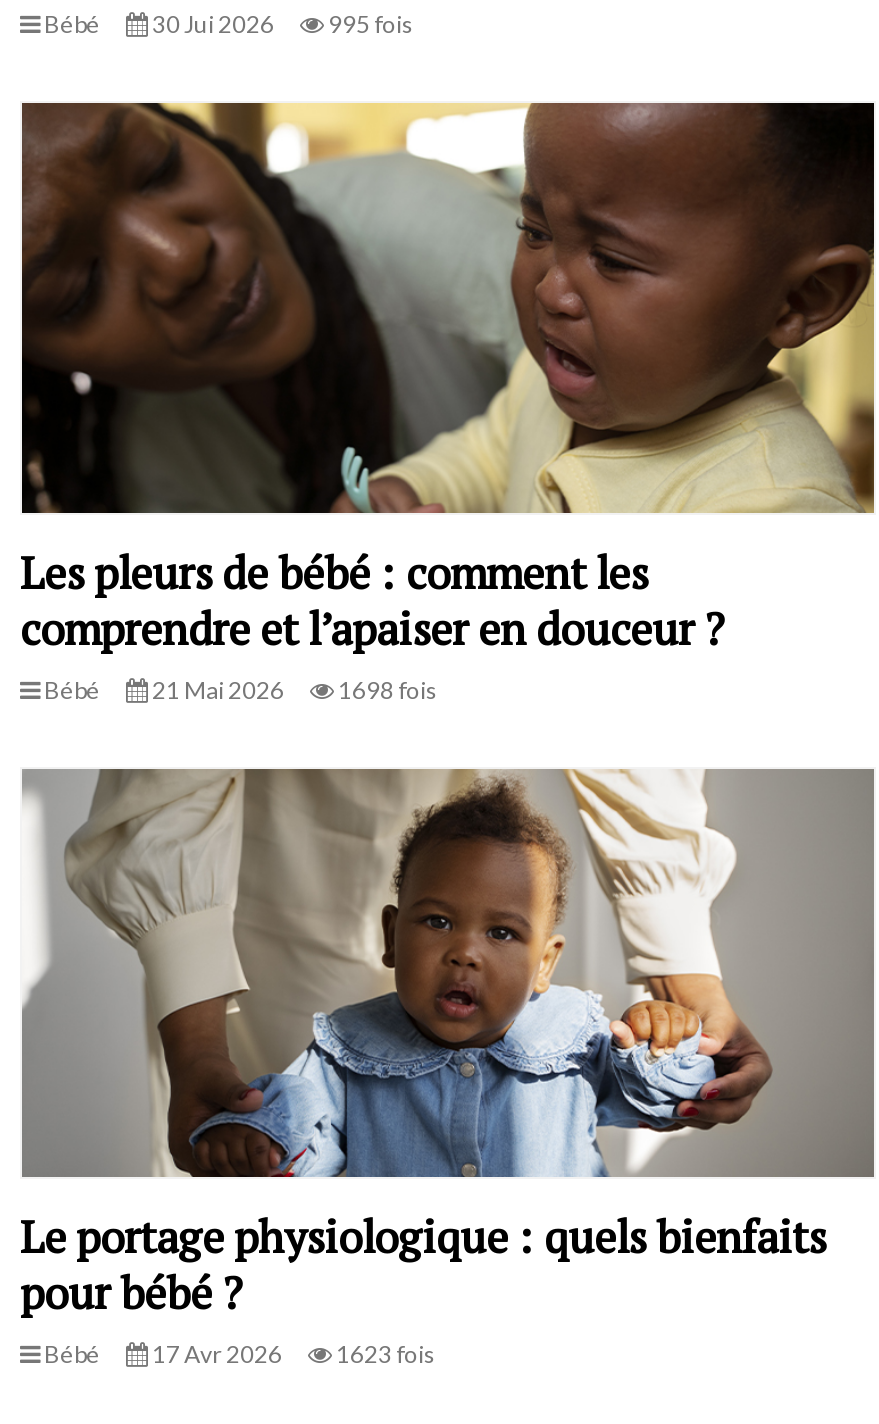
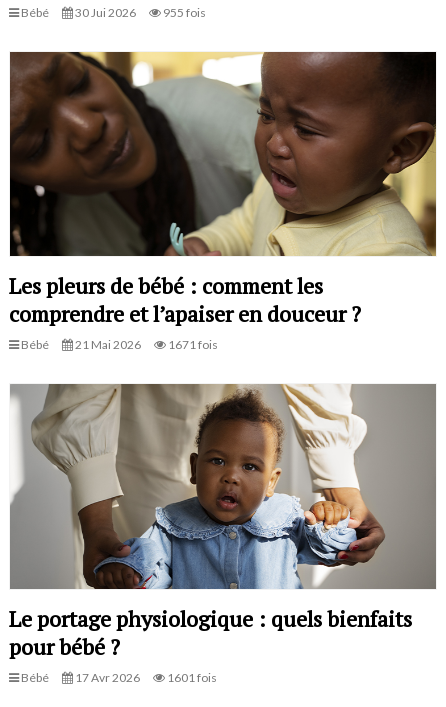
[40,10,414,40] Bébé 30 Jui 2026 995 fois -> [19,5,206,20] Bébé 30 Jui 2026 955 fois
[40,675,438,705] Bébé 21 Mai 2026 1698 fois -> [19,337,218,352] Bébé 21 Mai 2026 1671 fois
[40,1340,436,1370] Bébé 17 Avr 2026 1623 fois -> [19,670,217,685] Bébé 17 Avr 2026 1601 fois

